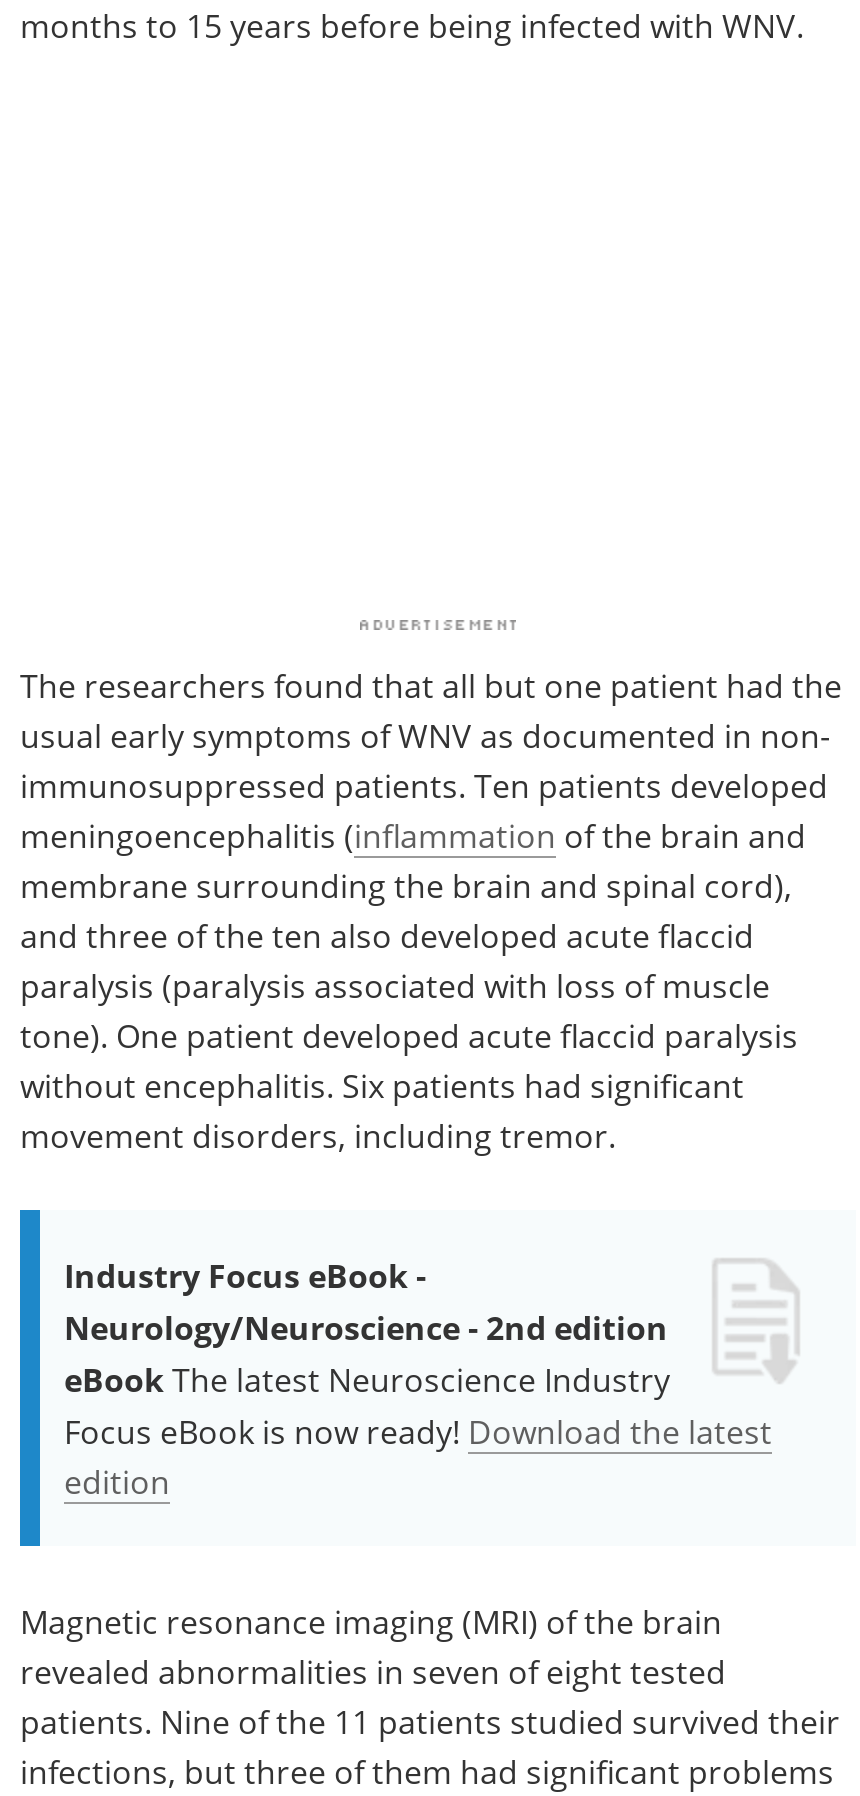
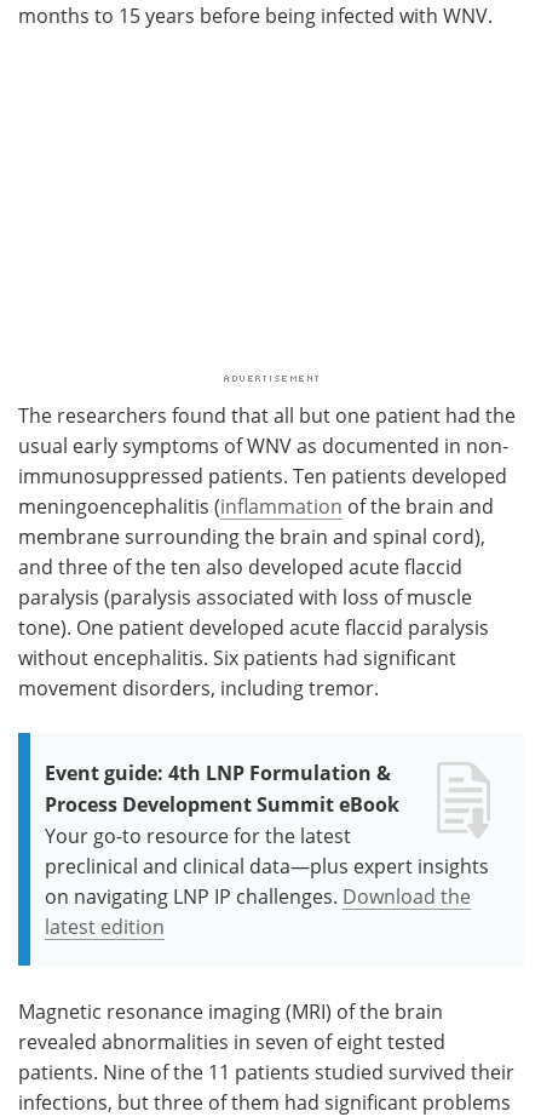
[64,1254,772,1502] Industry Focus eBook - | Neurology/Neuroscience - 2nd edition | eBook The latest Neuroscience Industry | Focus eBook is now ready! Download the latest | edition -> [45,759,489,939] Event guide: 4th LNP Formulation & | Process Development Summit eBook | Your go-to resource for the latest | preclinical and clinical data—plus expert insights | on navigating LNP IP challenges. Download the | latest edition

